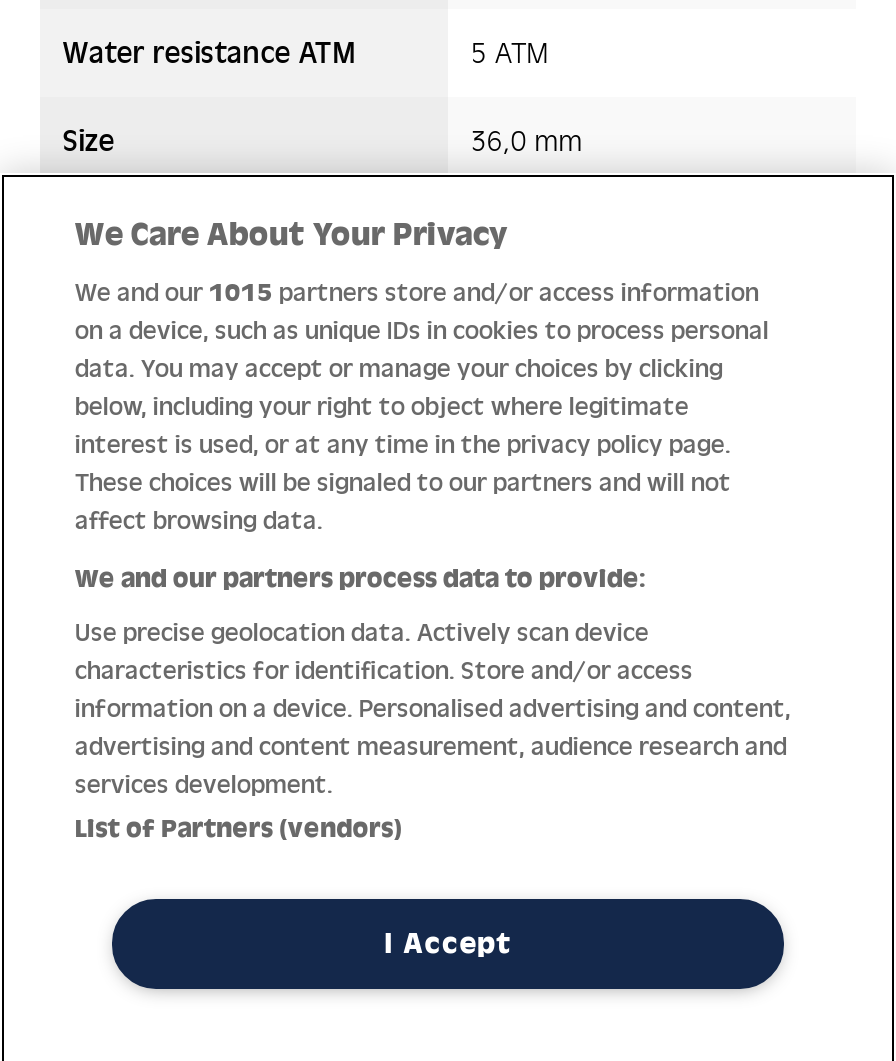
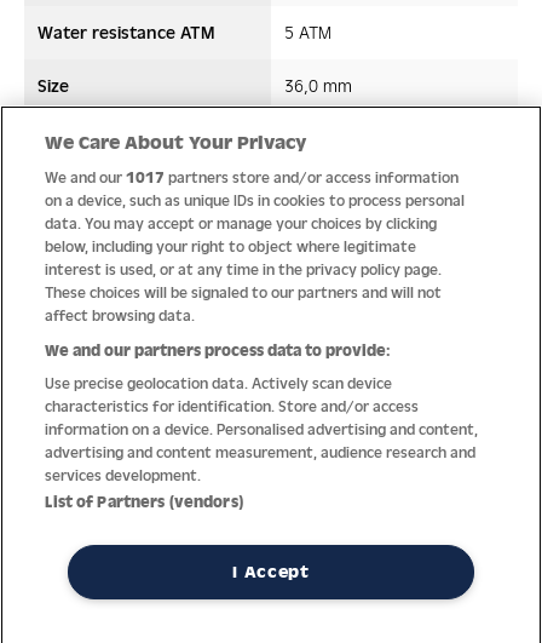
[75,279,759,305] We and our 1015 partners store and/or access information -> [45,170,459,185] We and our 1017 partners store and/or access information

